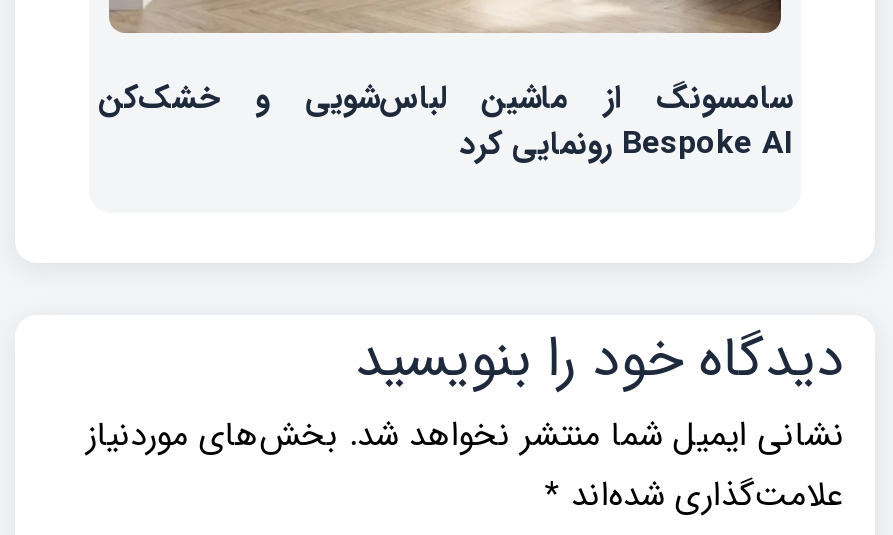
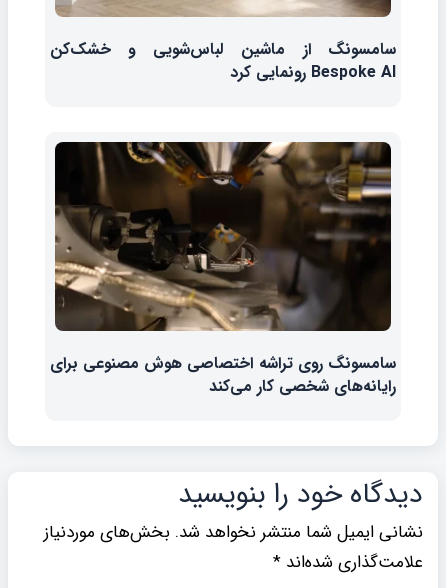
none -> [49,141,396,399] [image] | سامسونگ روی تراشه اختصاصی هوش مصنوعی برای | رایانه‌های شخصی کار می‌کند

